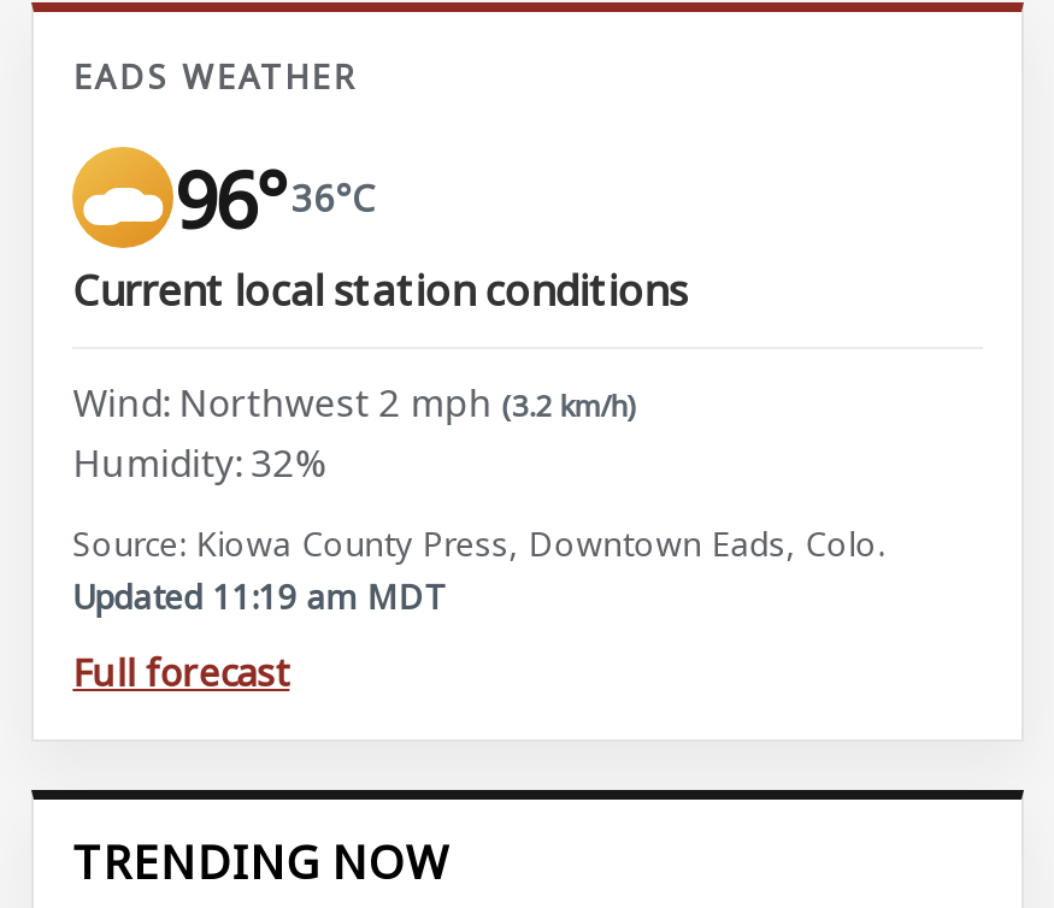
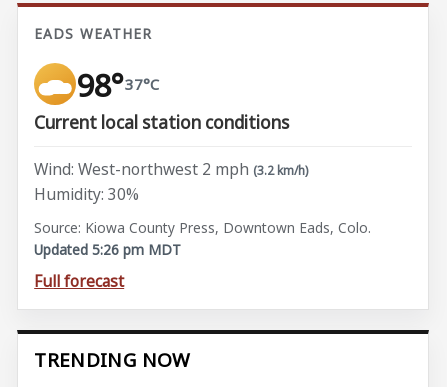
[175,146,373,250] 96° 36°C -> [76,63,159,106] 98° 37°C
[73,376,634,429] Wind: Northwest 2 mph (3.2 km/h) -> [34,158,308,180] Wind: West-northwest 2 mph (3.2 km/h)
[73,437,326,490] Humidity: 32% -> [34,183,139,205] Humidity: 30%
[73,574,446,620] Updated 11:19 am MDT -> [34,240,181,259] Updated 5:26 pm MDT

